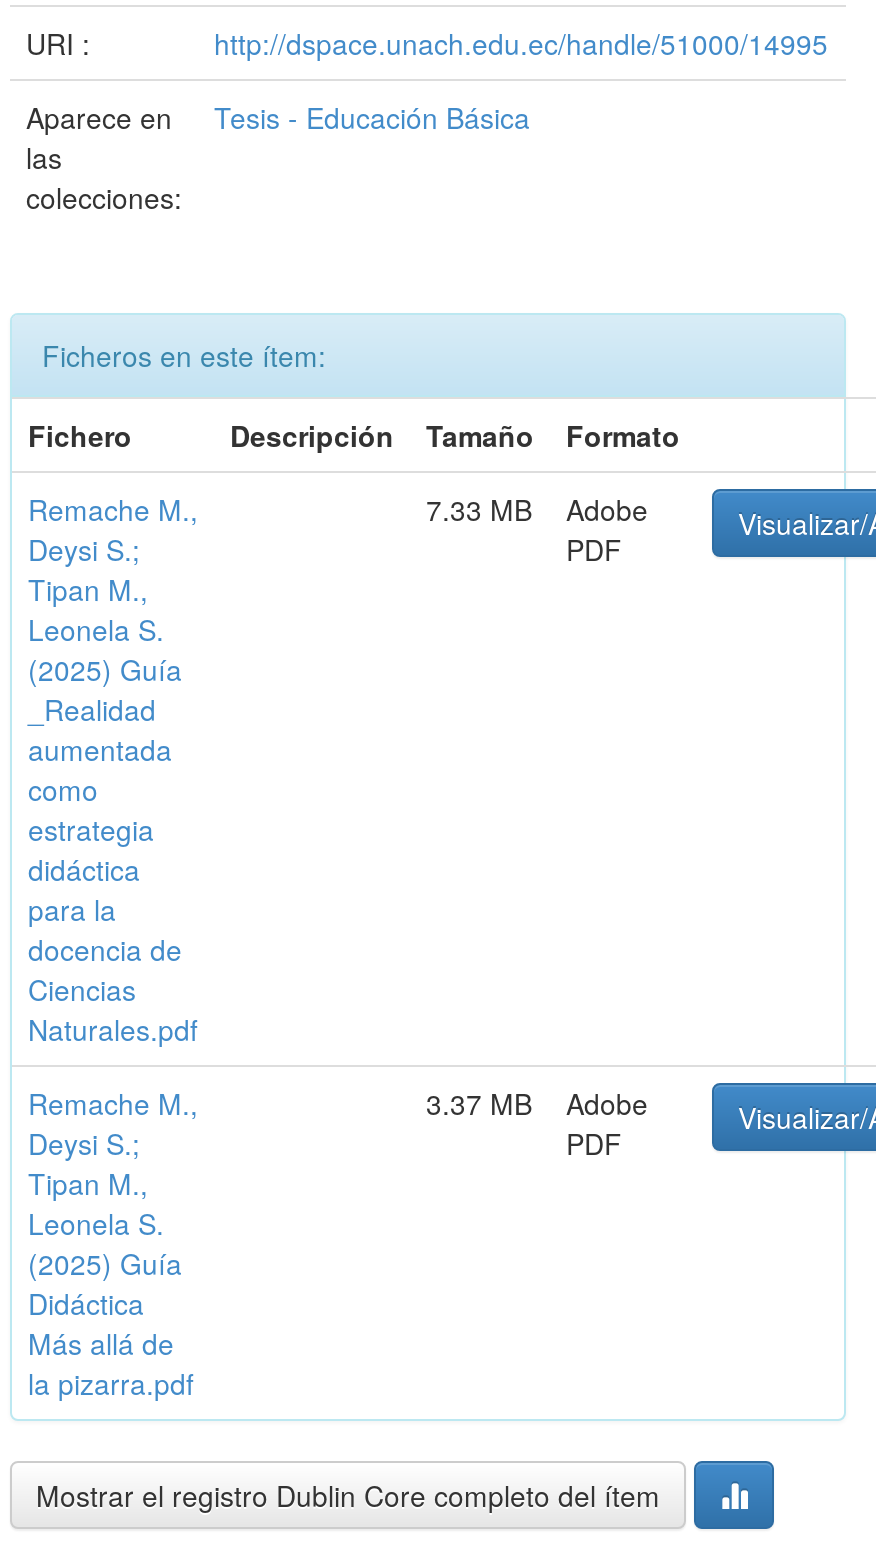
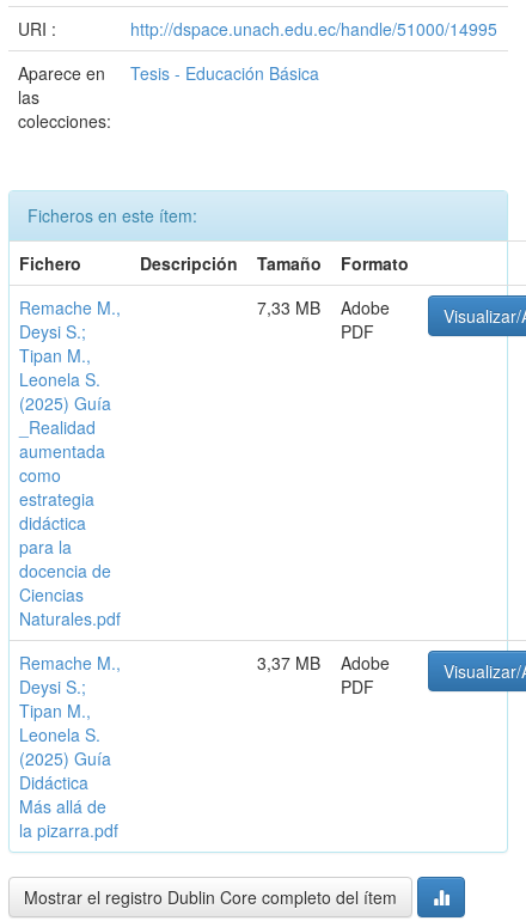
[426,489,648,529] 7.33 MB Adobe -> [257,295,390,319] 7,33 MB Adobe
[426,1083,648,1123] 3.37 MB Adobe -> [257,651,390,675] 3,37 MB Adobe

